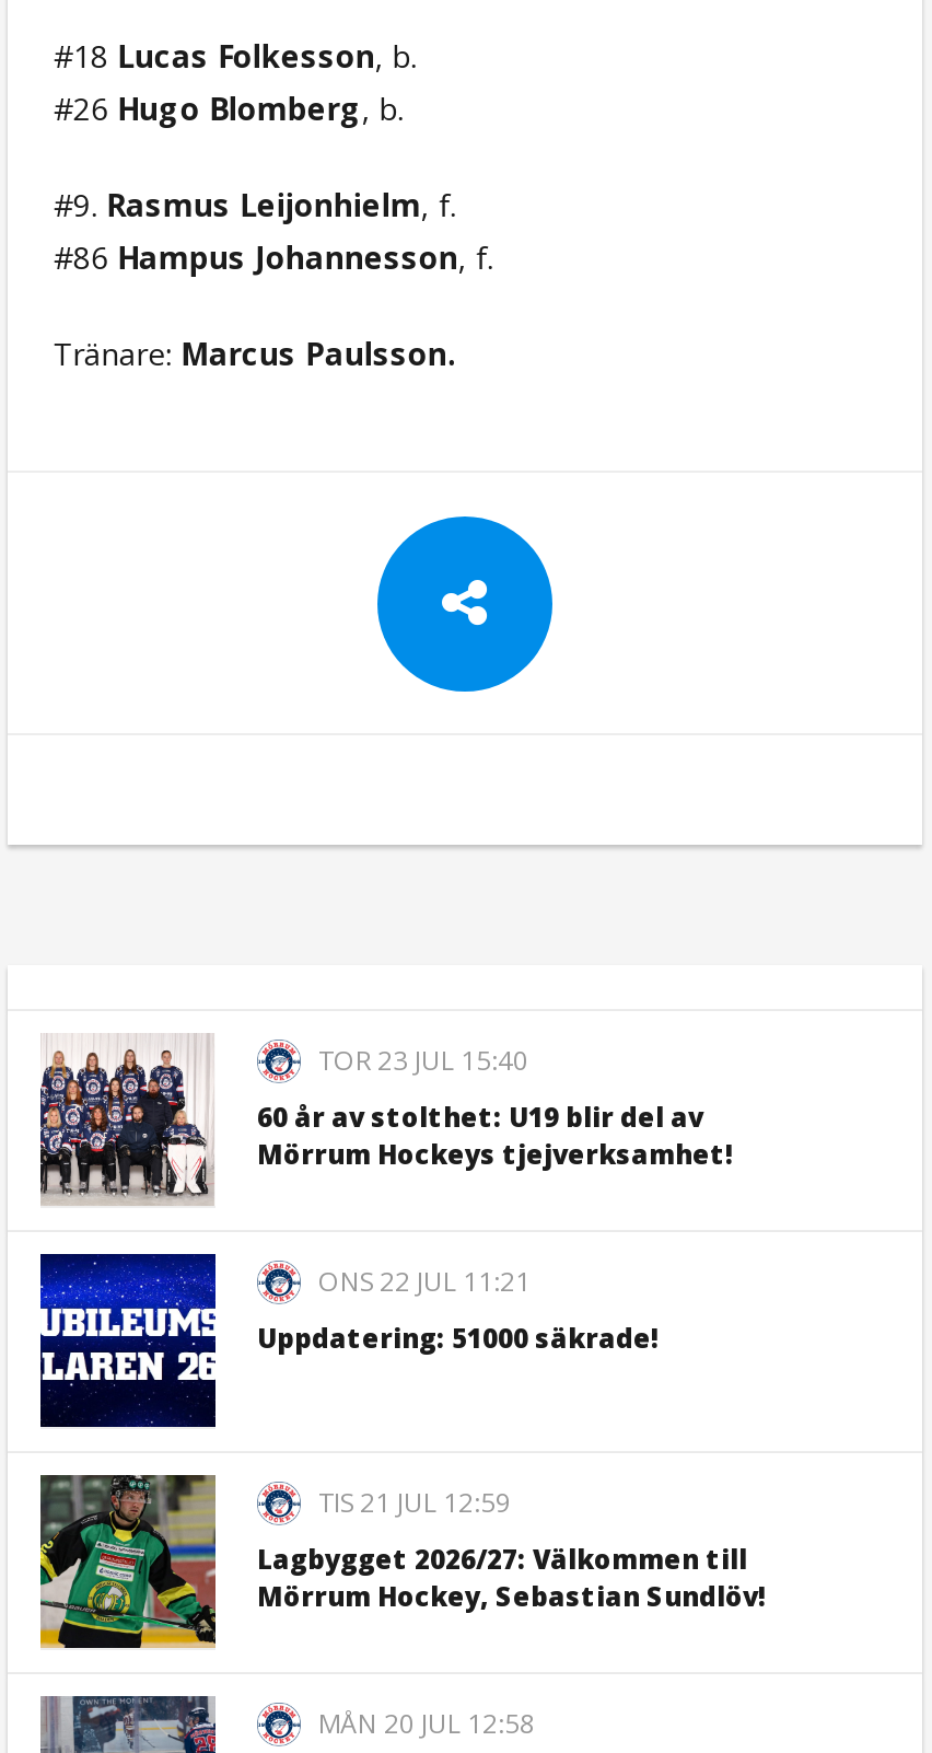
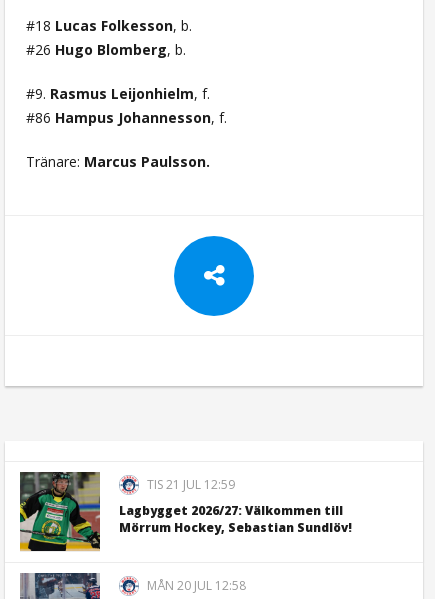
[38,1035,734,1356] [image] | TOR 23 JUL 15:40 | 60 år av stolthet: U19 blir del av | Mörrum Hockeys tjejverksamhet! | ONS 22 JUL 11:21 | Uppdatering: 51000 säkrade! -> none
[38,1254,218,1429] [image] -> none

